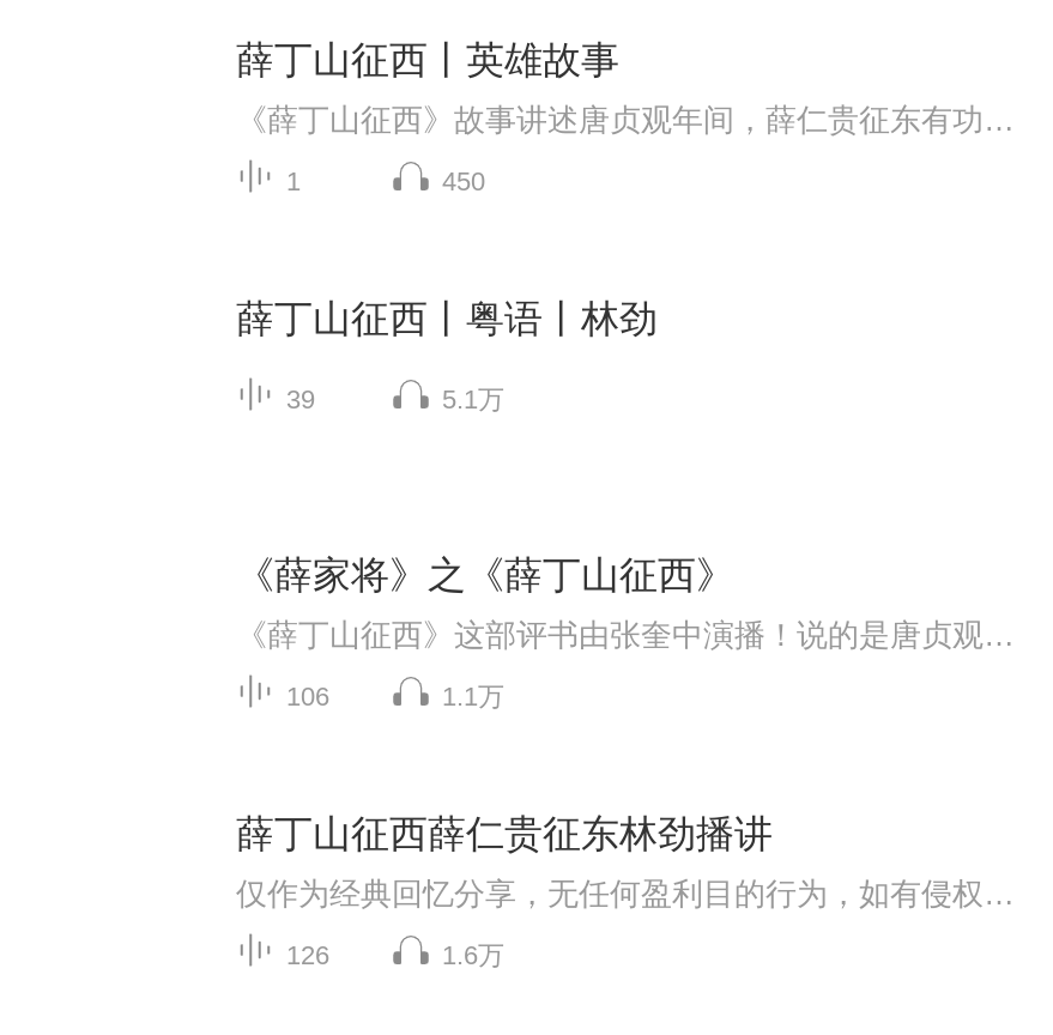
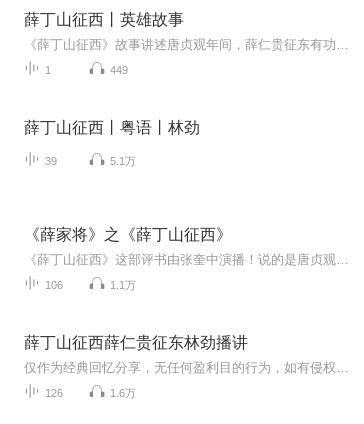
[442,166,485,195] 450 -> [110,64,128,76] 449

